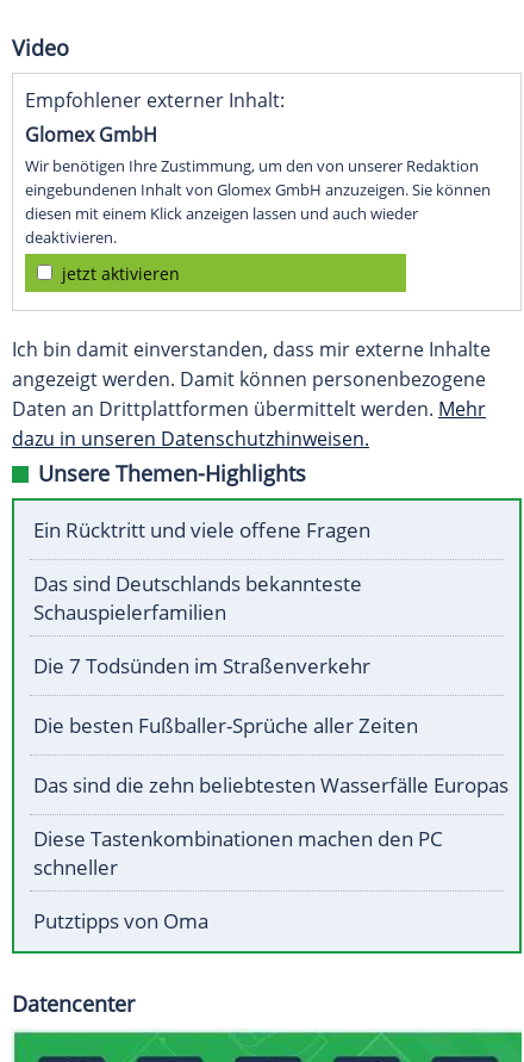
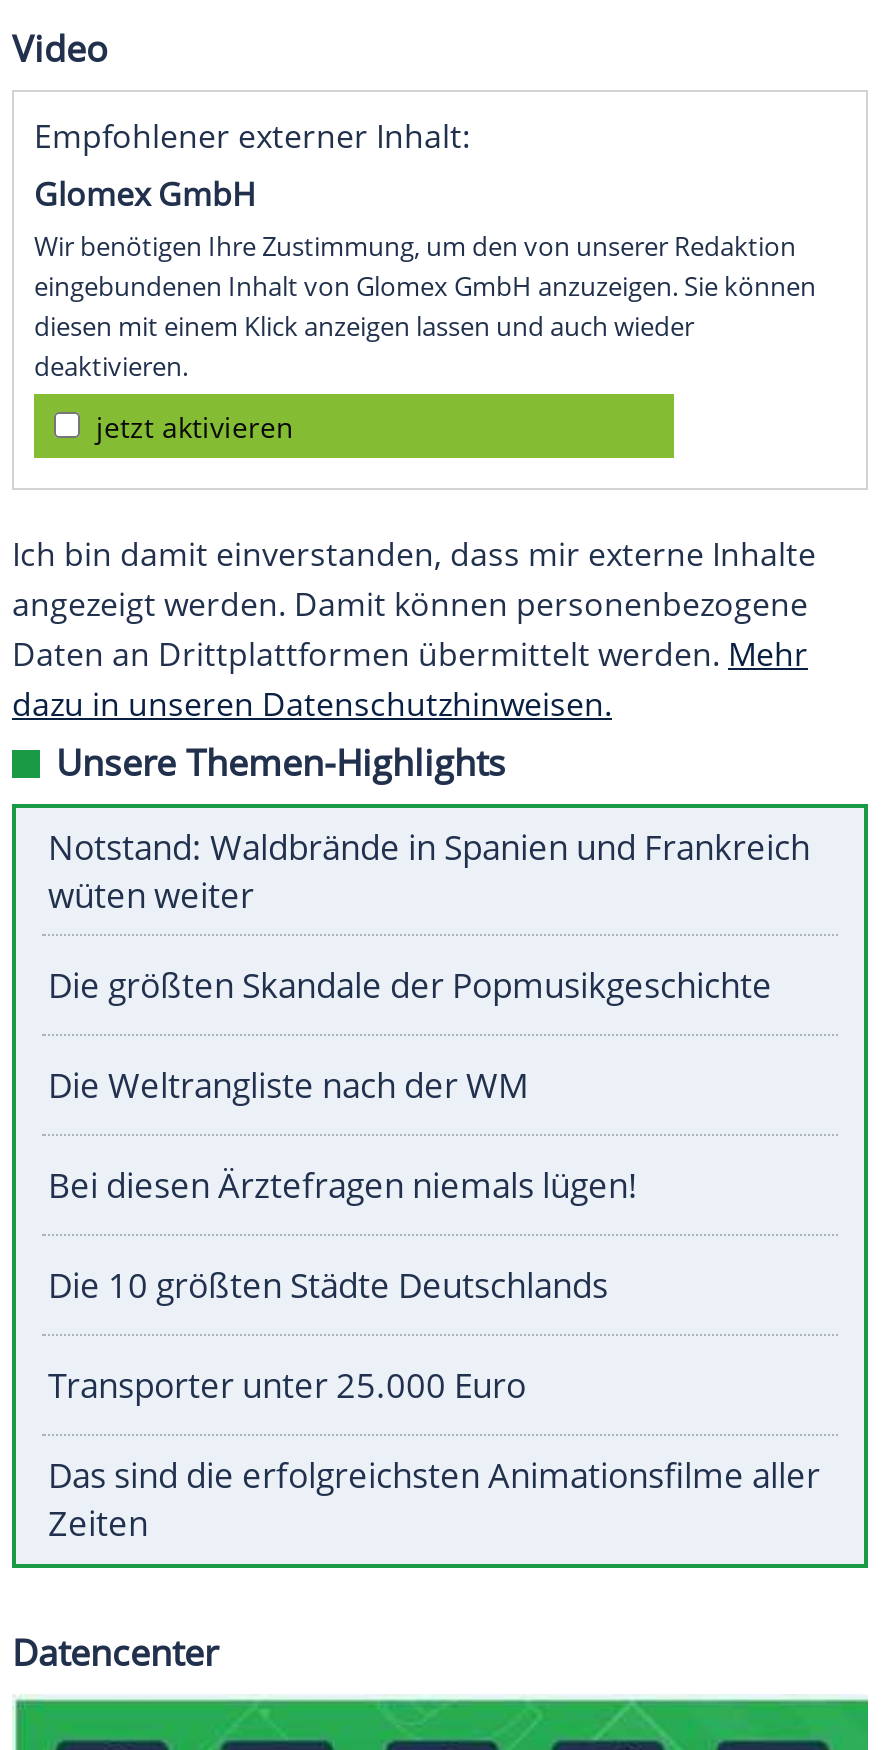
[33,516,370,544] Ein Rücktritt und viele offene Fragen -> [48,825,810,919] Notstand: Waldbrände in Spanien und Frankreich | wüten weiter
[33,570,362,626] Das sind Deutschlands bekannteste | Schauspielerfamilien -> [48,963,772,1009] Die größten Skandale der Popmusikgeschichte
[33,652,370,680] Die 7 Todsünden im Straßenverkehr -> [48,1063,528,1109] Die Weltrangliste nach der WM
[33,712,418,739] Die besten Fußballer-Sprüche aller Zeiten -> [48,1163,638,1209] Bei diesen Ärztefragen niemals lügen!
[33,772,509,799] Das sind die zehn beliebtesten Wasserfälle Europas -> [48,1263,608,1309] Die 10 größten Städte Deutschlands
[33,825,443,881] Diese Tastenkombinationen machen den PC | schneller -> [48,1363,526,1409] Transporter unter 25.000 Euro
[33,907,208,935] Putztipps von Oma -> [48,1453,820,1547] Das sind die erfolgreichsten Animationsfilme aller | Zeiten

